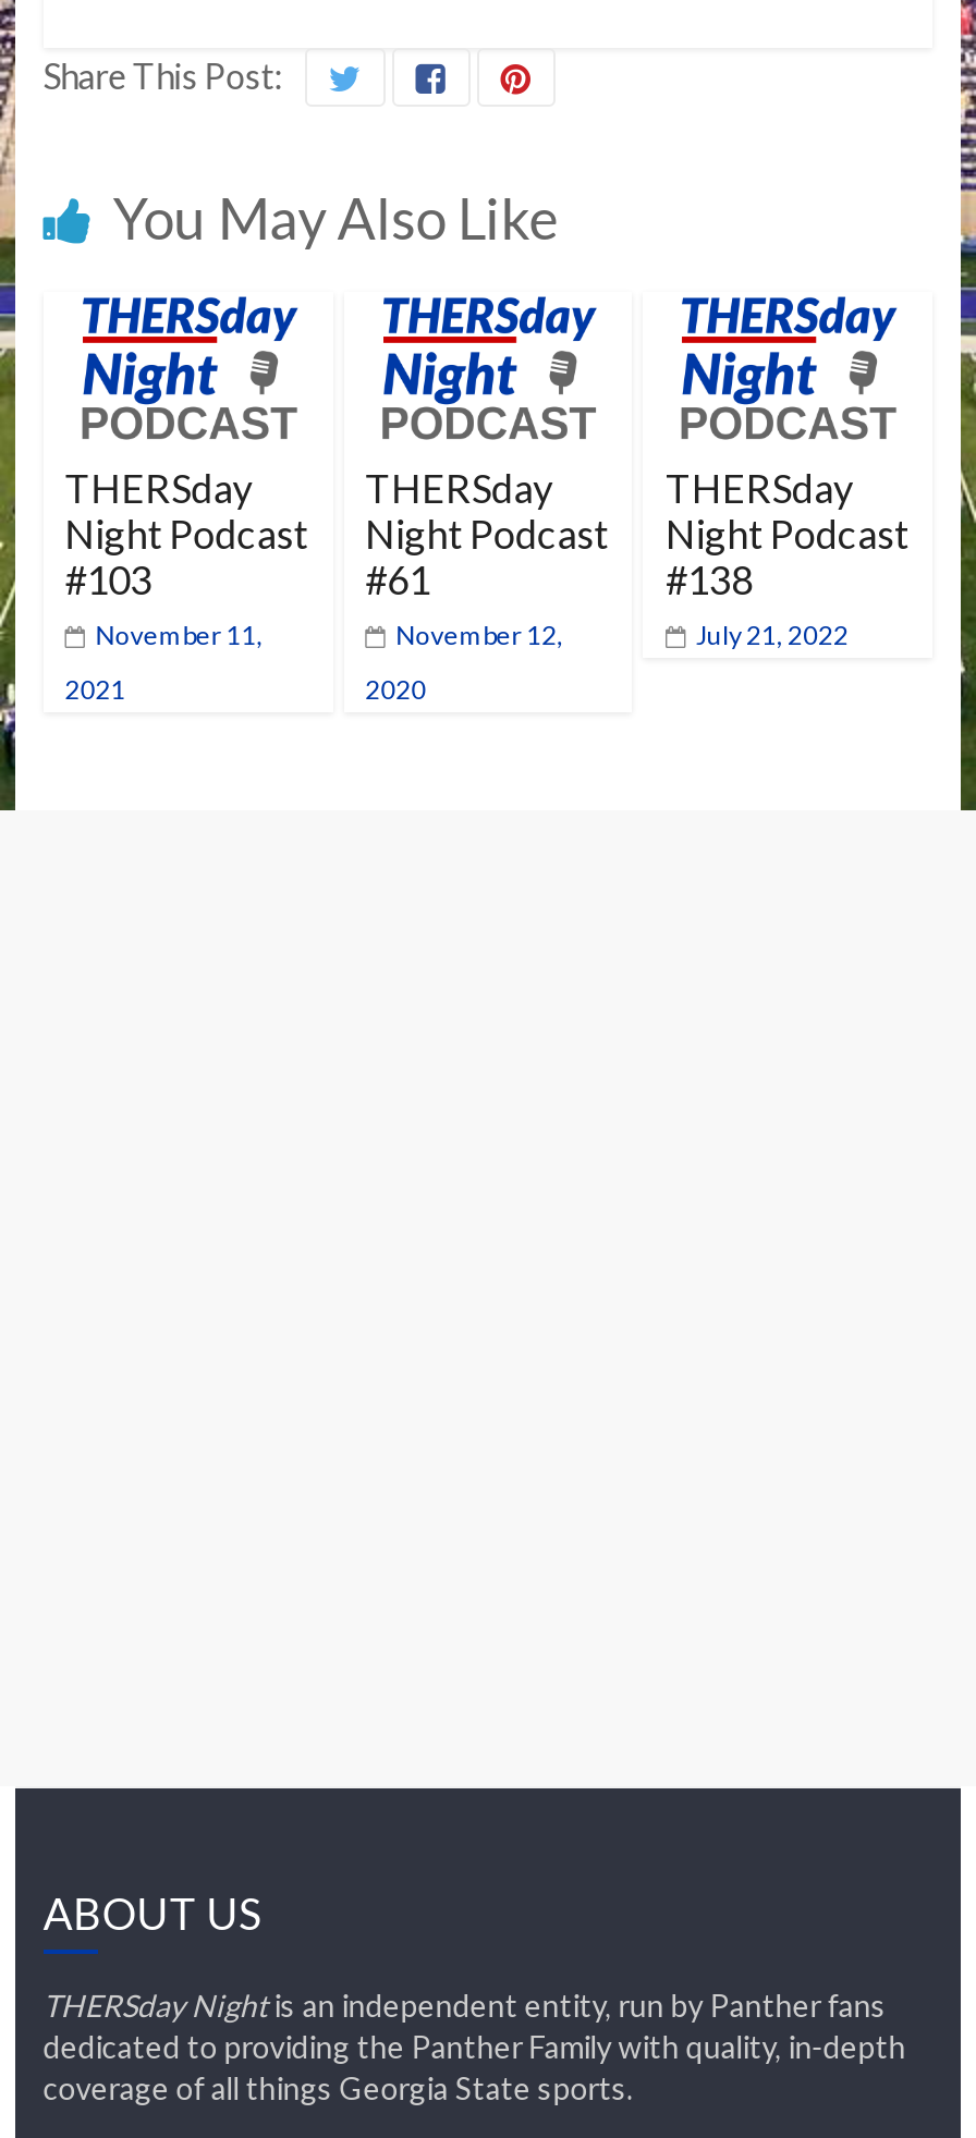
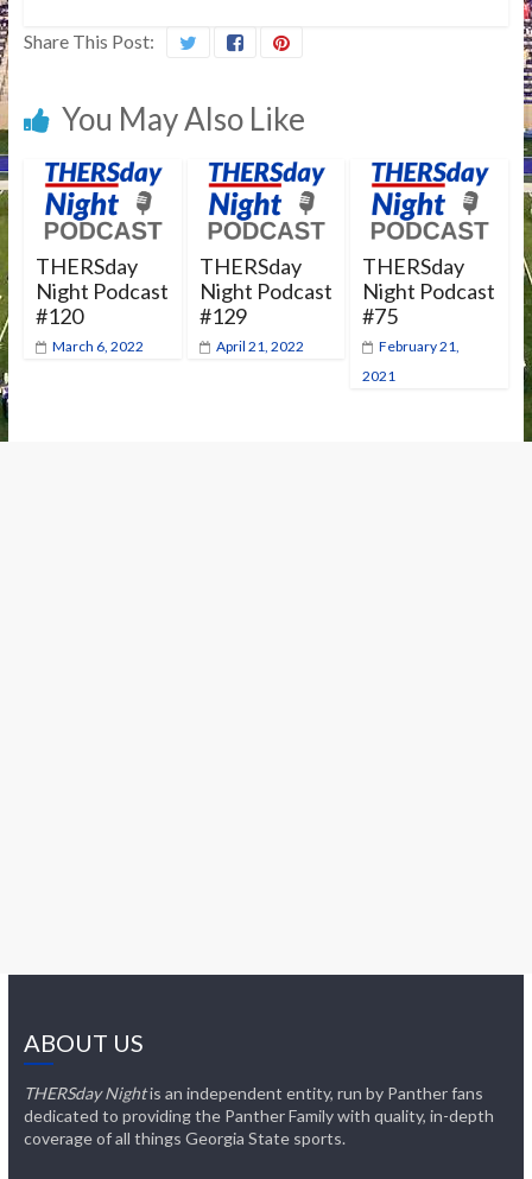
[65,556,263,706] #103 | November 11, | 2021 -> [35,303,143,355] #120 | March 6, 2022
[365,556,563,706] #61 | November 12, | 2020 -> [199,303,304,355] #129 | April 21, 2022
[665,556,848,652] #138 | July 21, 2022 -> [363,303,460,385] #75 | February 21, | 2021

